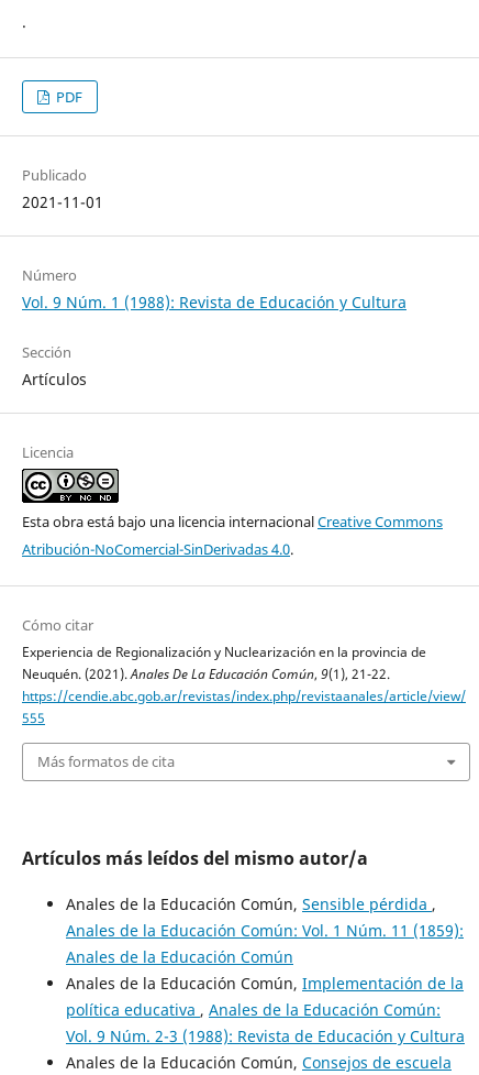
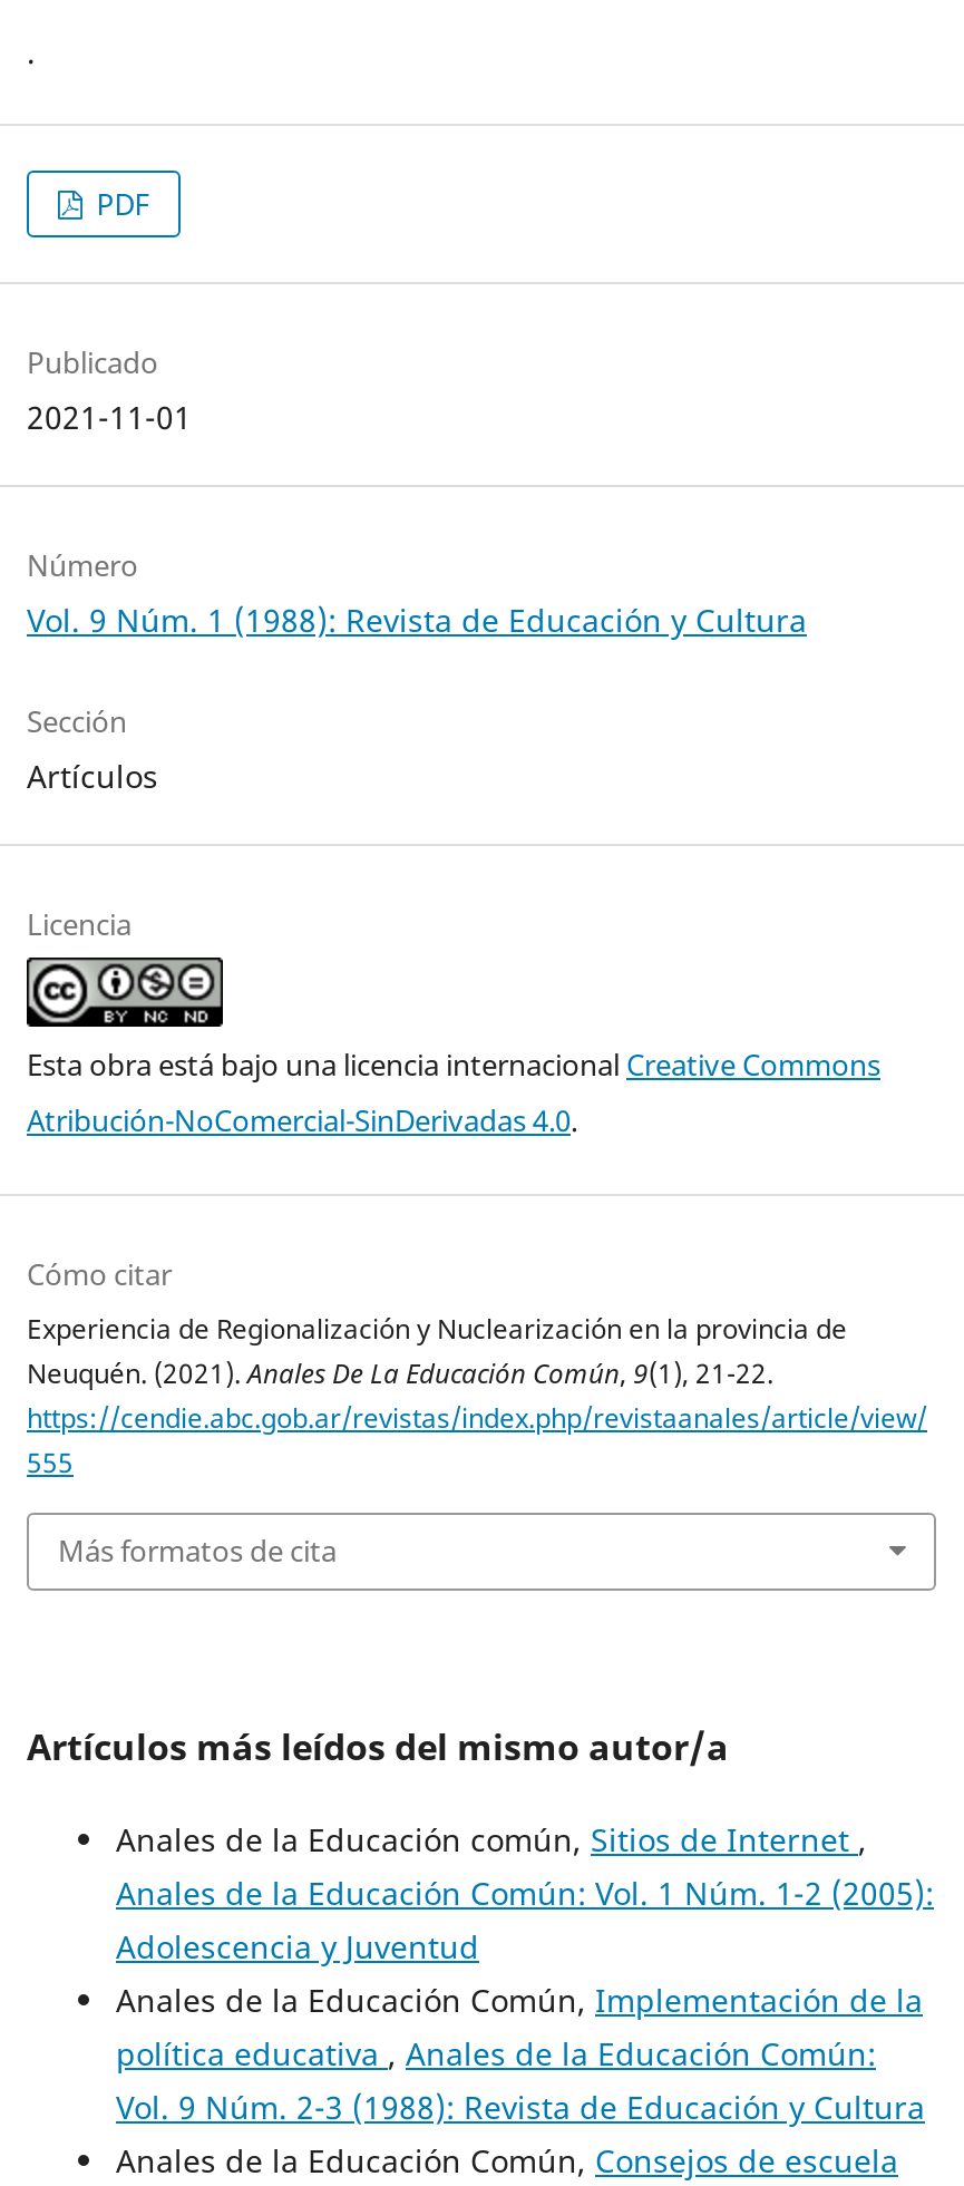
[66,893,464,967] Anales de la Educación Común, Sensible pérdida, | Anales de la Educación Común: Vol. 1 Núm. 11 (1859): | Anales de la Educación Común -> [116,1817,934,1966] Anales de la Educación común, Sitios de Internet, | Anales de la Educación Común: Vol. 1 Núm. 1-2 (2005): | Adolescencia y Juventud

